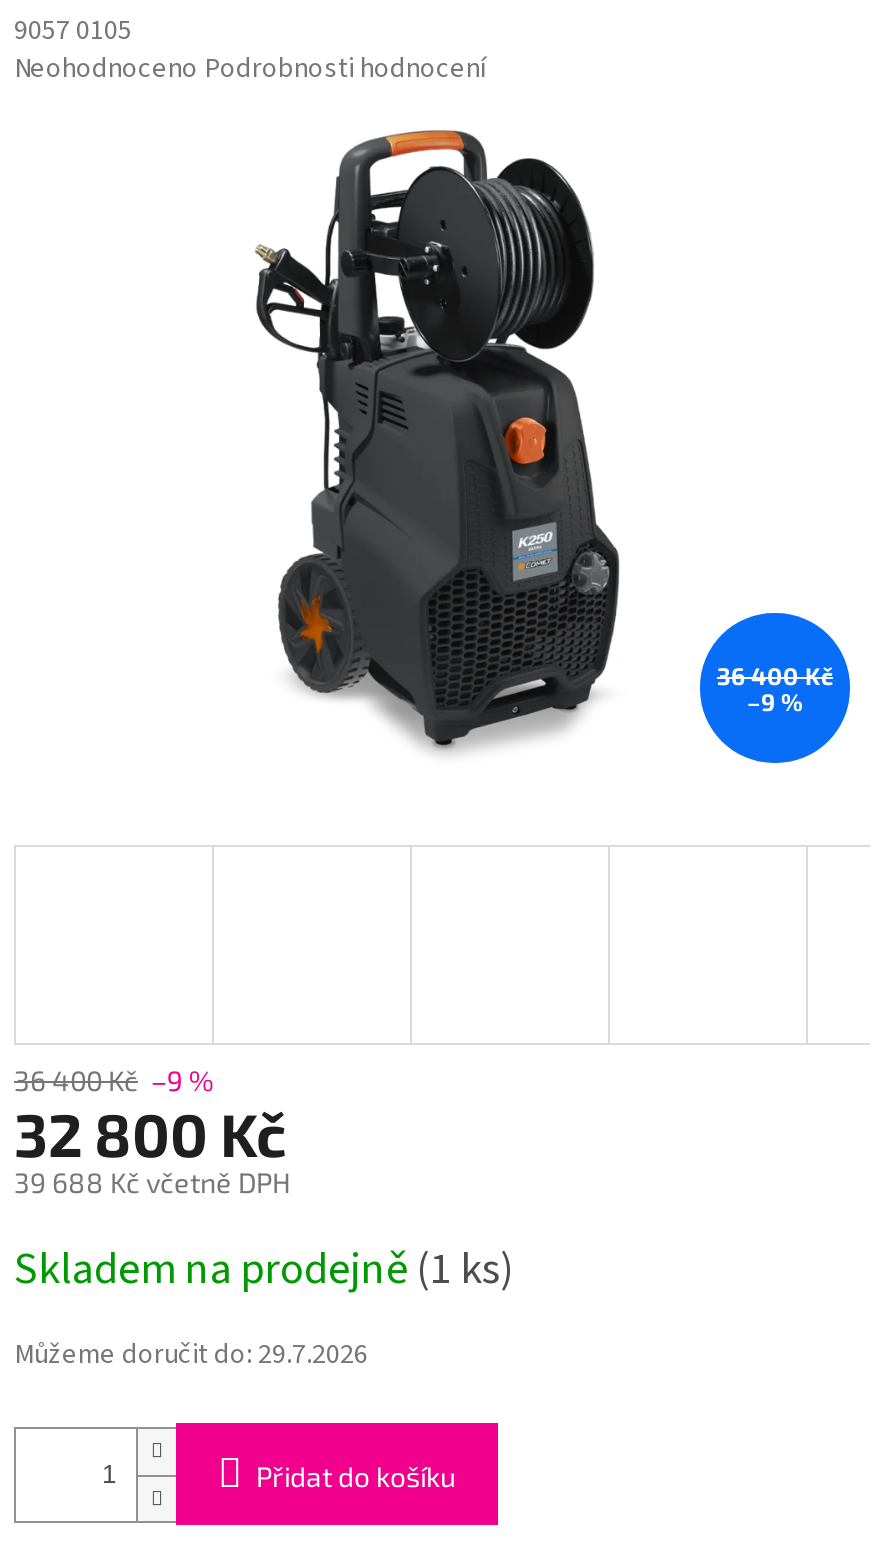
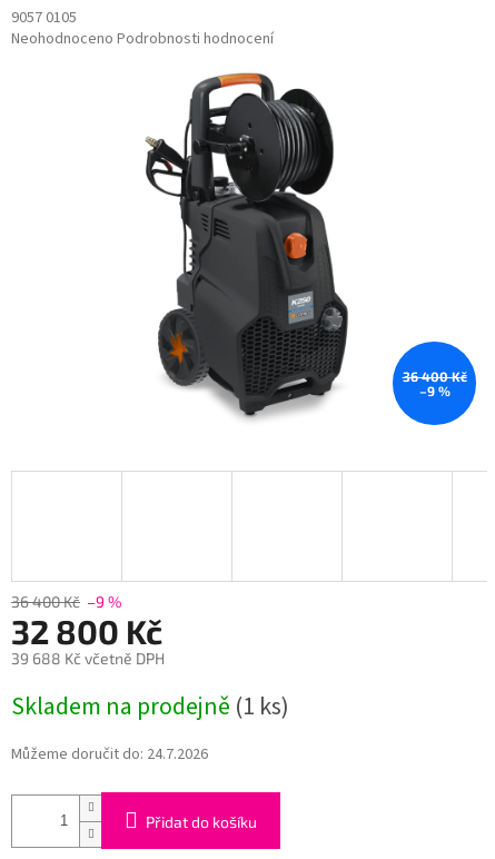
[14,1336,368,1376] Můžeme doručit do: 29.7.2026 -> [11,744,208,766] Můžeme doručit do: 24.7.2026

